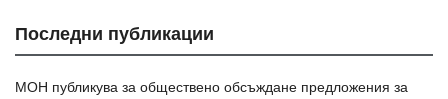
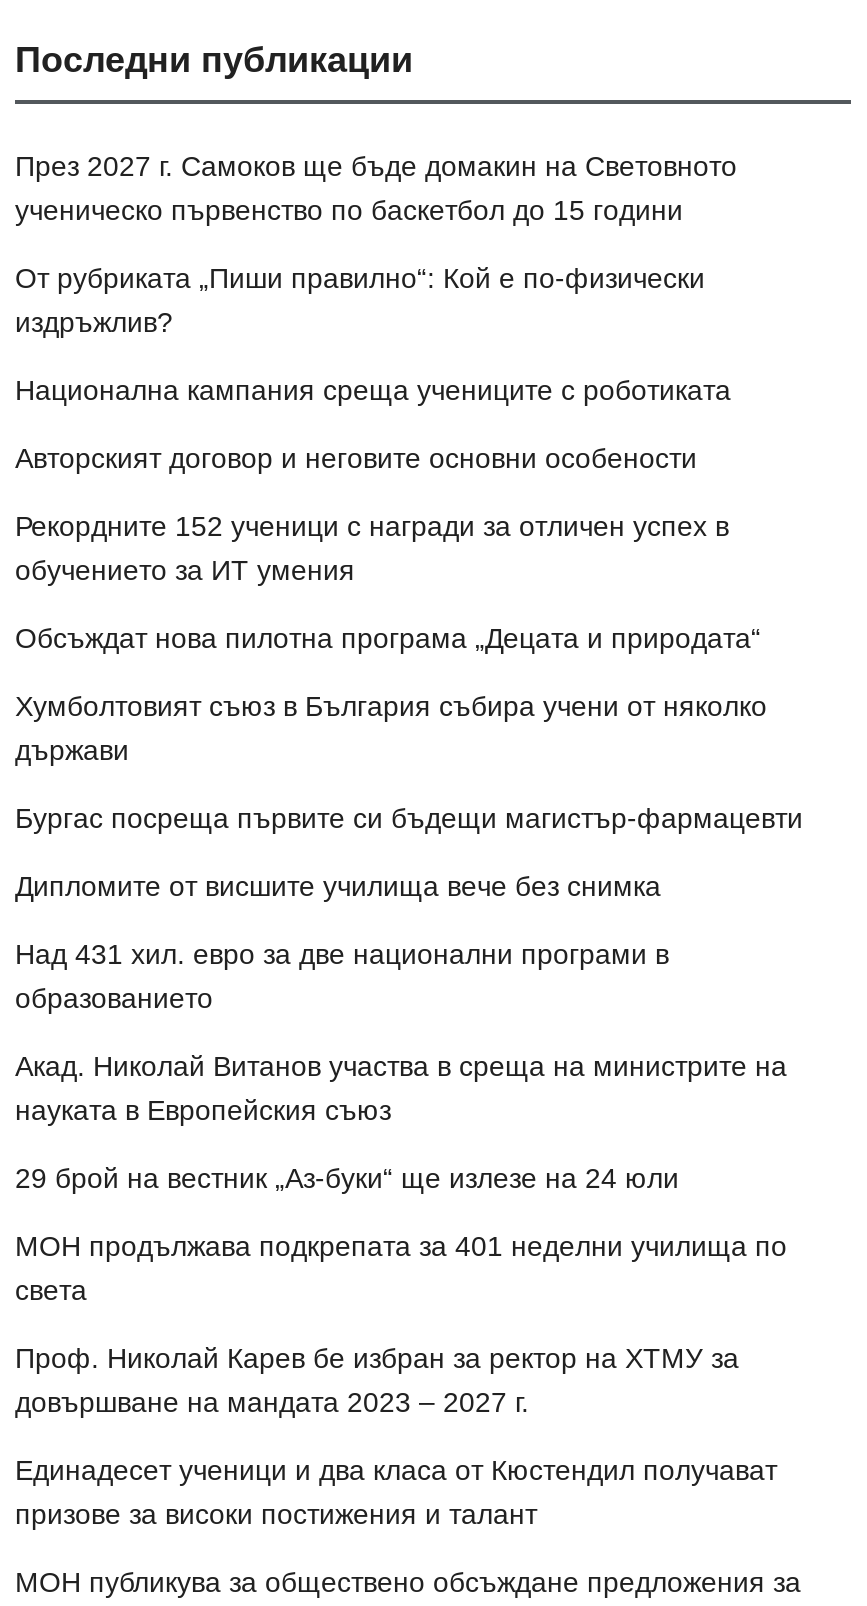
none -> [15,150,803,1530] През 2027 г. Самоков ще бъде домакин на Световното | ученическо първенство по баскетбол до 15 години | От рубриката „Пиши правилно“: Кой е по-физически | издръжлив? | Национална кампания среща учениците с роботиката | Авторският договор и неговите основни особености | Рекордните 152 ученици с награди за отличен успех в | обучението за ИТ умения | Обсъждат нова пилотна програма „Децата и природата“ | Хумболтовият съюз в България събира учени от няколко | държави | Бургас посреща първите си бъдещи магистър-фармацевти | Дипломите от висшите училища вече без снимка | Над 431 хил. евро за две национални програми в | образованието | Акад. Николай Витанов участва в среща на министрите на | науката в Европейския съюз | 29 брой на вестник „Аз-буки“ ще излезе на 24 юли | МОН продължава подкрепата за 401 неделни училища по | света | Проф. Николай Карев бе избран за ректор на ХТМУ за | довършване на мандата 2023 – 2027 г. | Единадесет ученици и два класа от Кюстендил получават | призове за високи постижения и талант

